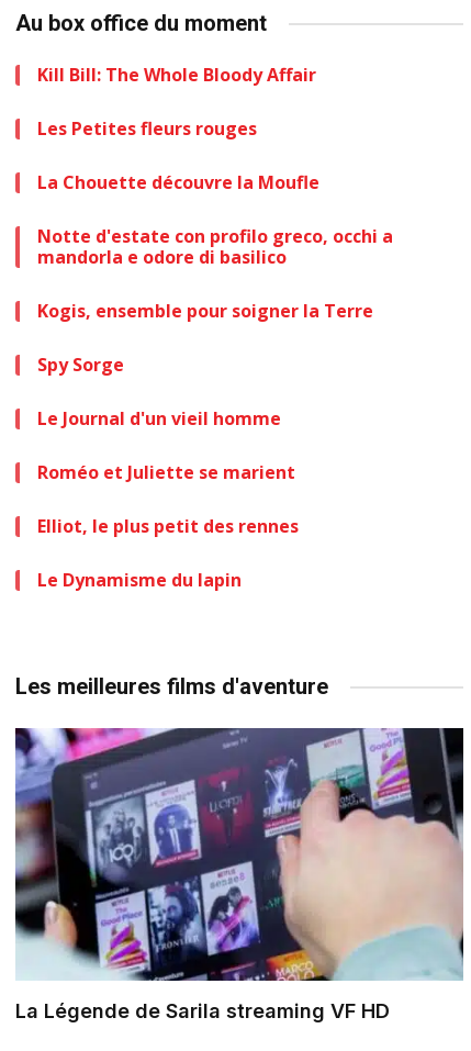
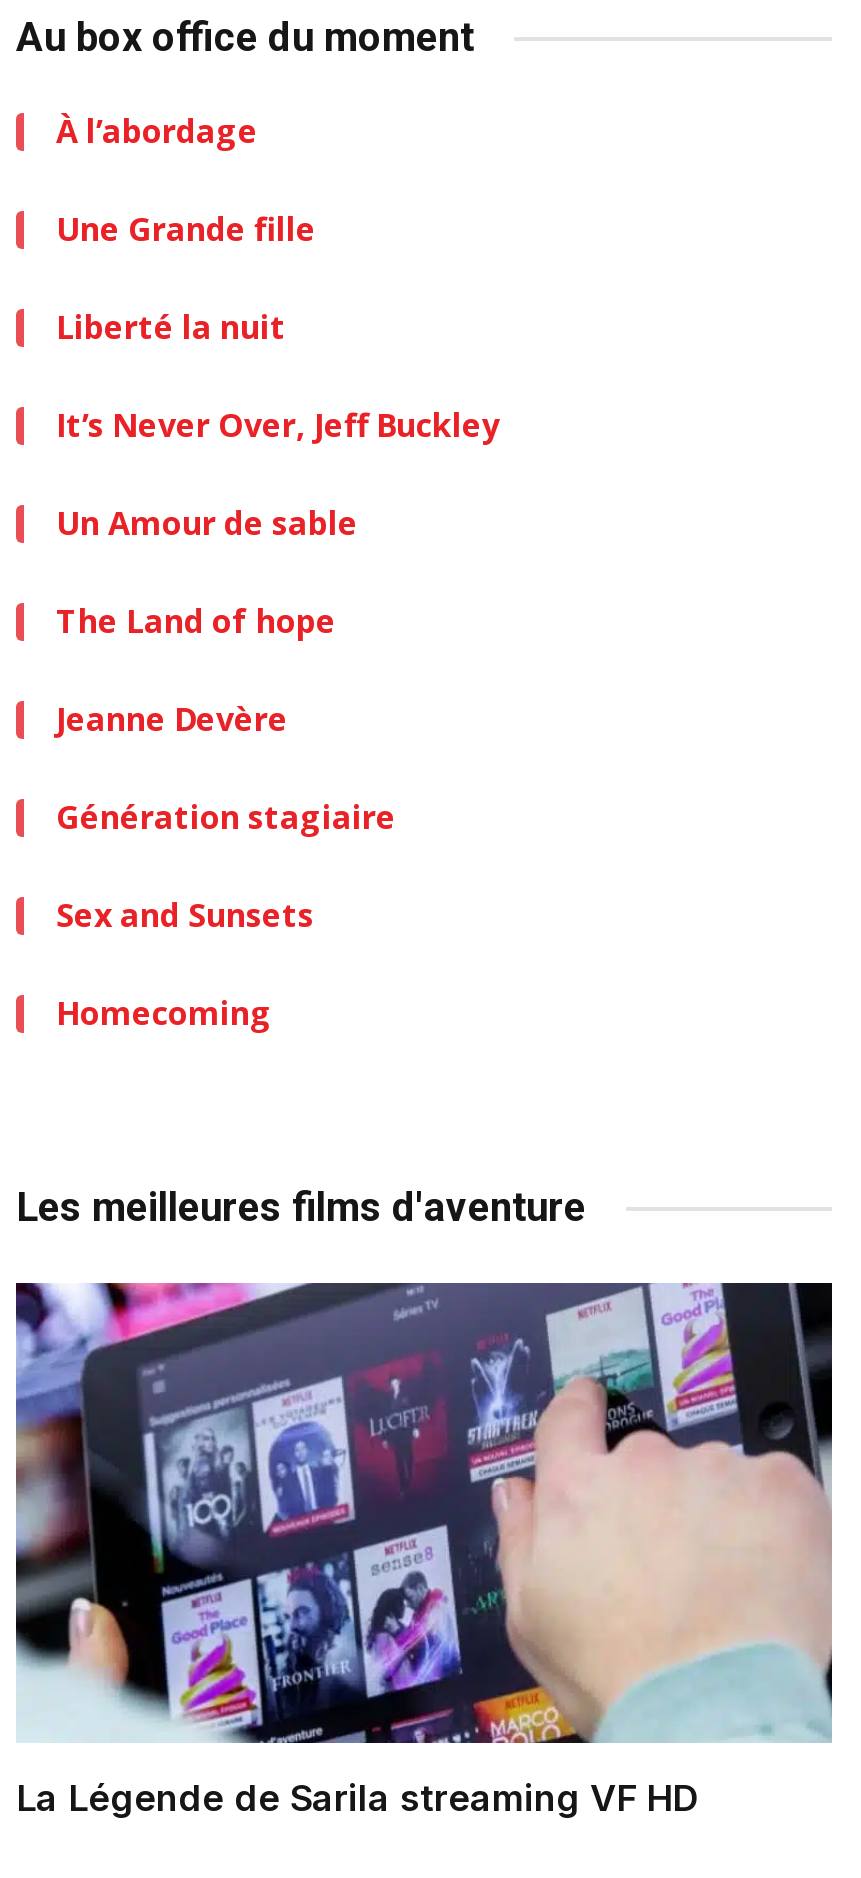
[37,63,316,87] Kill Bill: The Whole Bloody Affair -> [56,110,258,154] À l’abordage
[37,117,257,141] Les Petites fleurs rouges -> [56,208,316,252] Une Grande fille
[37,171,319,195] La Chouette découvre la Moufle -> [56,306,286,350] Liberté la nuit
[37,224,393,269] Notte d'estate con profilo greco, occhi a | mandorla e odore di basilico -> [56,404,500,448] It’s Never Over, Jeff Buckley
[37,299,373,323] Kogis, ensemble pour soigner la Terre -> [56,502,358,546] Un Amour de sable
[37,353,124,377] Spy Sorge -> [56,600,336,644] The Land of hope
[37,407,281,431] Le Journal d'un vieil homme -> [56,698,288,742] Jeanne Devère
[37,460,295,485] Roméo et Juliette se marient -> [56,796,396,840] Génération stagiaire
[37,514,299,538] Elliot, le plus petit des rennes -> [56,894,314,938] Sex and Sunsets
[37,568,242,592] Le Dynamisme du lapin -> [56,992,272,1036] Homecoming

